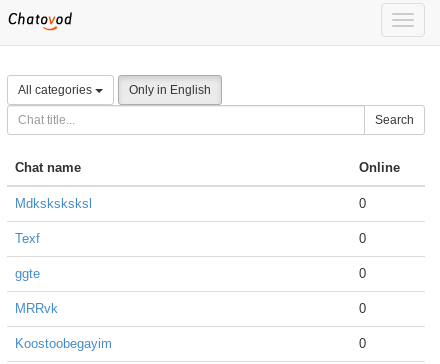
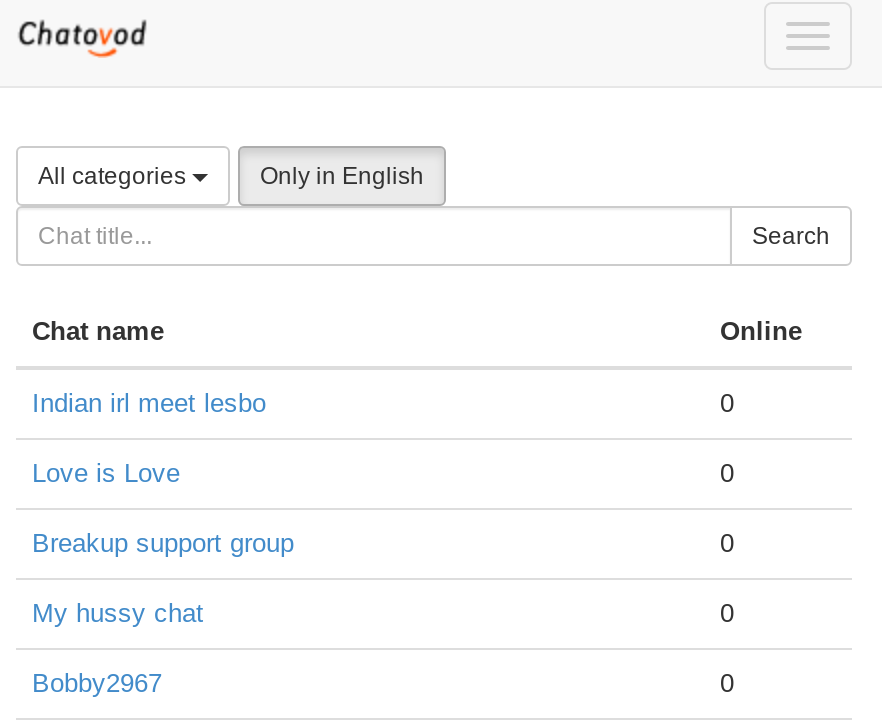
[15,196,92,211] Mdksksksksl -> [32,388,266,418] Indian irl meet lesbo
[15,231,40,246] Texf -> [32,458,180,488] Love is Love
[15,266,40,281] ggte -> [32,528,294,558] Breakup support group
[15,301,58,316] MRRvk -> [32,598,204,628] My hussy chat
[15,336,112,351] Koostoobegayim -> [32,668,162,698] Bobby2967

